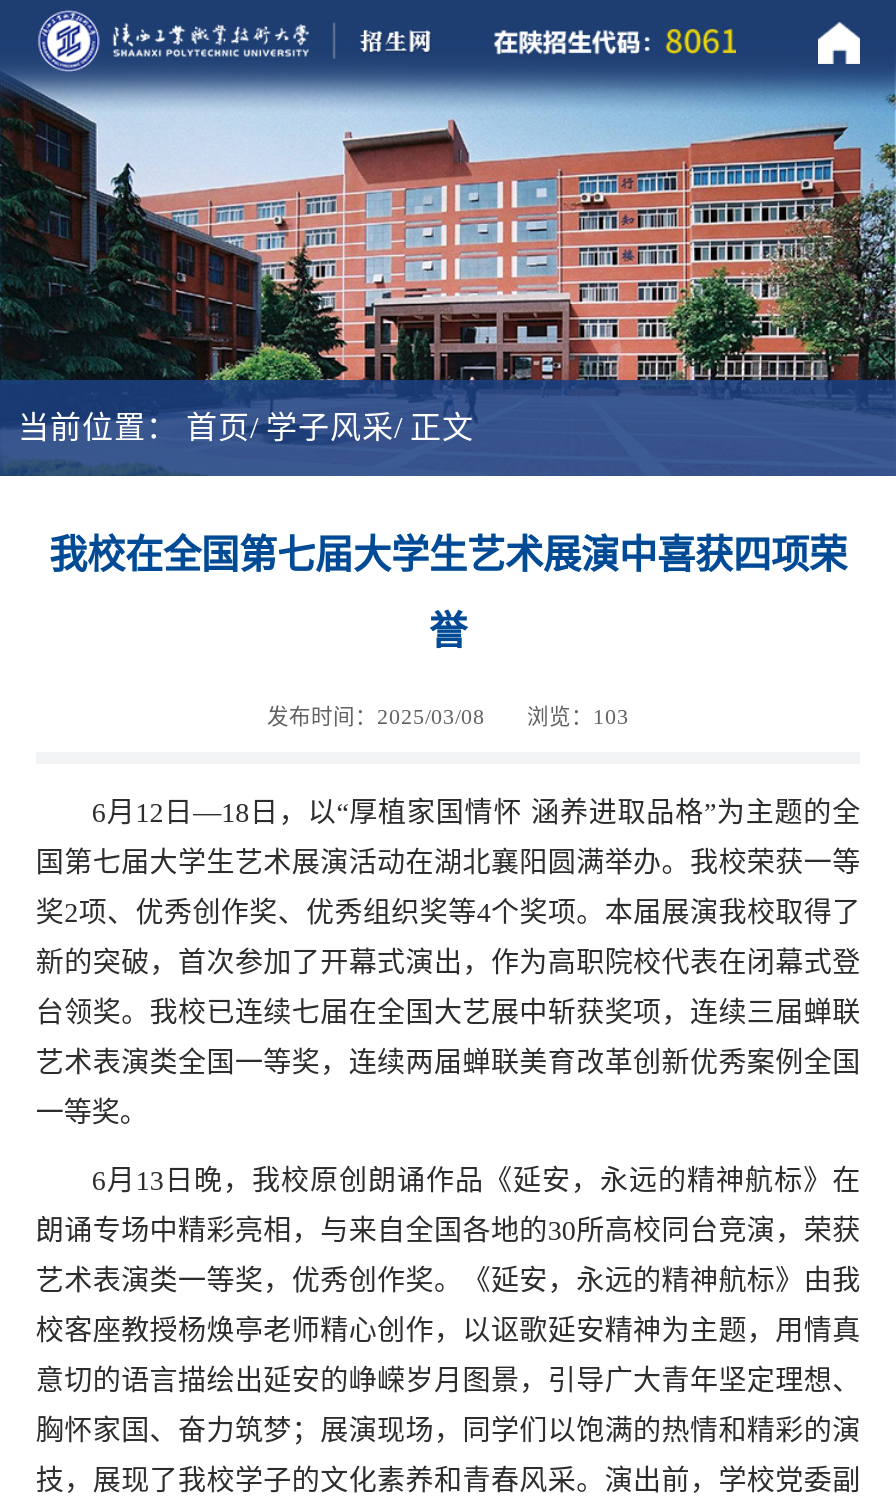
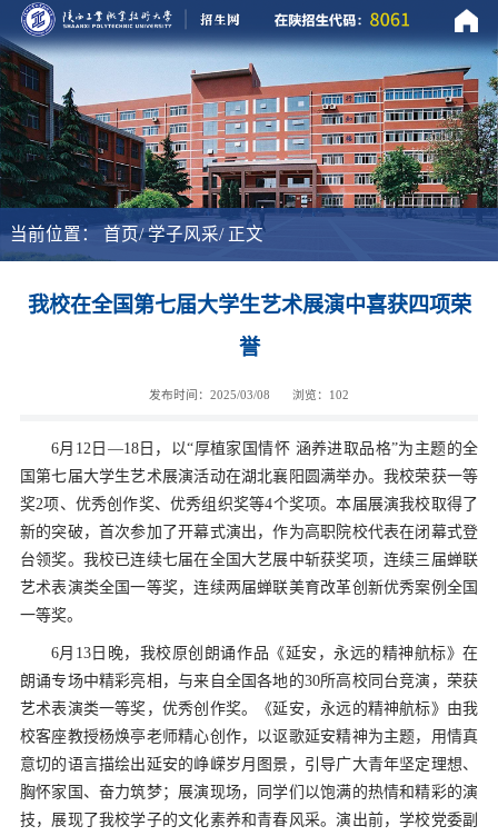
[267,704,629,728] 发布时间：2025/03/08 浏览：103 -> [148,388,350,401] 发布时间：2025/03/08 浏览：102

